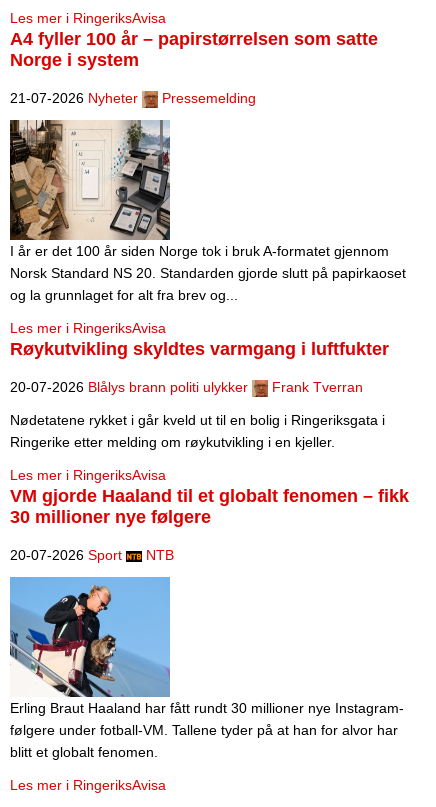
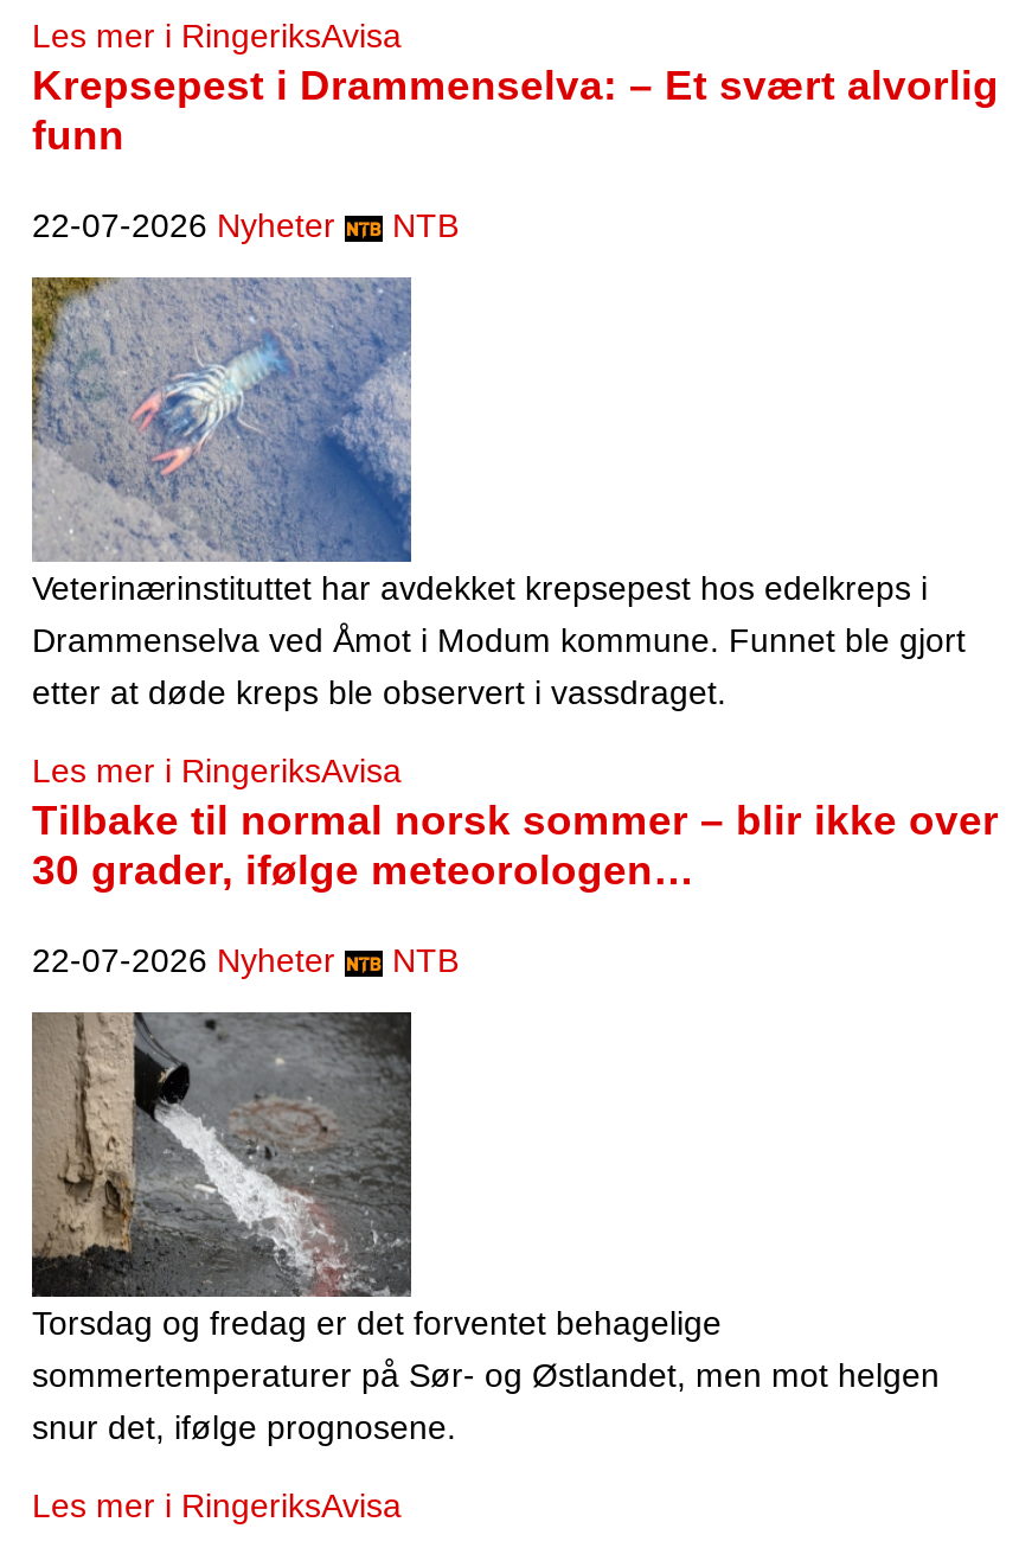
[10,29,378,70] A4 fyller 100 år – papirstørrelsen som satte | Norge i system -> [32,62,999,159] Krepsepest i Drammenselva: – Et svært alvorlig | funn
[10,90,256,106] 21-07-2026 Nyheter | Pressemelding -> [32,206,459,244] 22-07-2026 Nyheter | NTB
[9,120,406,303] [image] | I år er det 100 år siden Norge tok i bruk A-formatet gjennom | Norsk Standard NS 20. Standarden gjorde slutt på papirkaoset | og la grunnlaget for alt fra brev og... -> [30,275,966,711] [image] | Veterinærinstituttet har avdekket krepsepest hos edelkreps i | Drammenselva ved Åmot i Modum kommune. Funnet ble gjort | etter at døde kreps ble observert i vassdraget.
[10,339,409,563] Røykutvikling skyldtes varmgang i luftfukter | 20-07-2026 Blålys brann politi ulykker | Frank Tverran | Nødetatene rykket i går kveld ut til en bolig i Ringeriksgata i | Ringerike etter melding om røykutvikling i en kjeller. | Les mer i RingeriksAvisa | VM gjorde Haaland til et globalt fenomen – fikk | 30 millioner nye følgere | 20-07-2026 Sport -> [32,797,999,979] Tilbake til normal norsk sommer – blir ikke over | 30 grader, ifølge meteorologen… | 22-07-2026 Nyheter
[9,576,404,760] [image] | Erling Braut Haaland har fått rundt 30 millioner nye Instagram- | følgere under fotball-VM. Tallene tyder på at han for alvor har | blitt et globalt fenomen. -> [30,1010,940,1446] [image] | Torsdag og fredag er det forventet behagelige | sommertemperaturer på Sør- og Østlandet, men mot helgen | snur det, ifølge prognosene.

